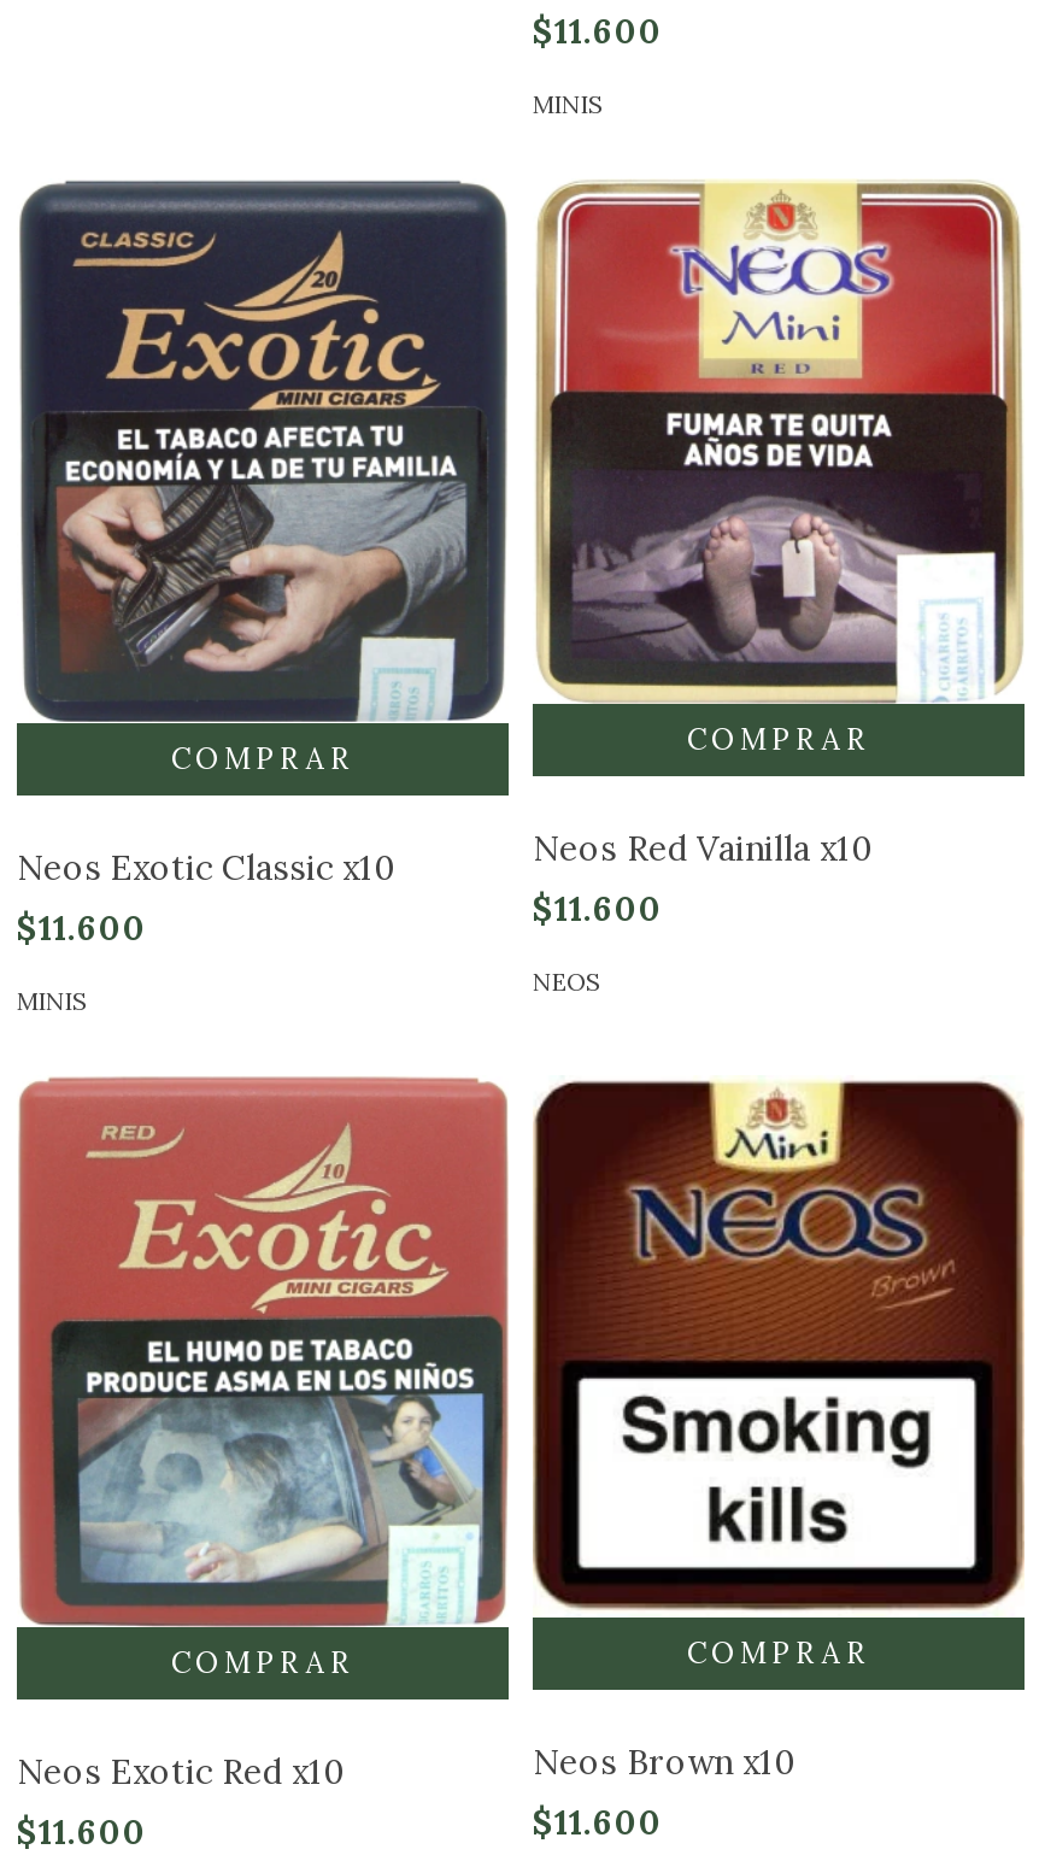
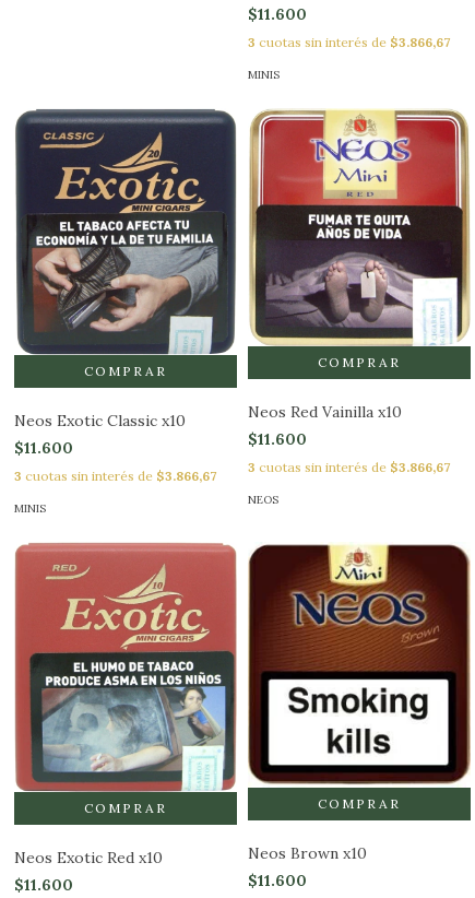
none -> [248,34,450,51] 3 cuotas sin interés de $3.866,67
none -> [14,468,216,484] 3 cuotas sin interés de $3.866,67
none -> [248,459,450,475] 3 cuotas sin interés de $3.866,67

